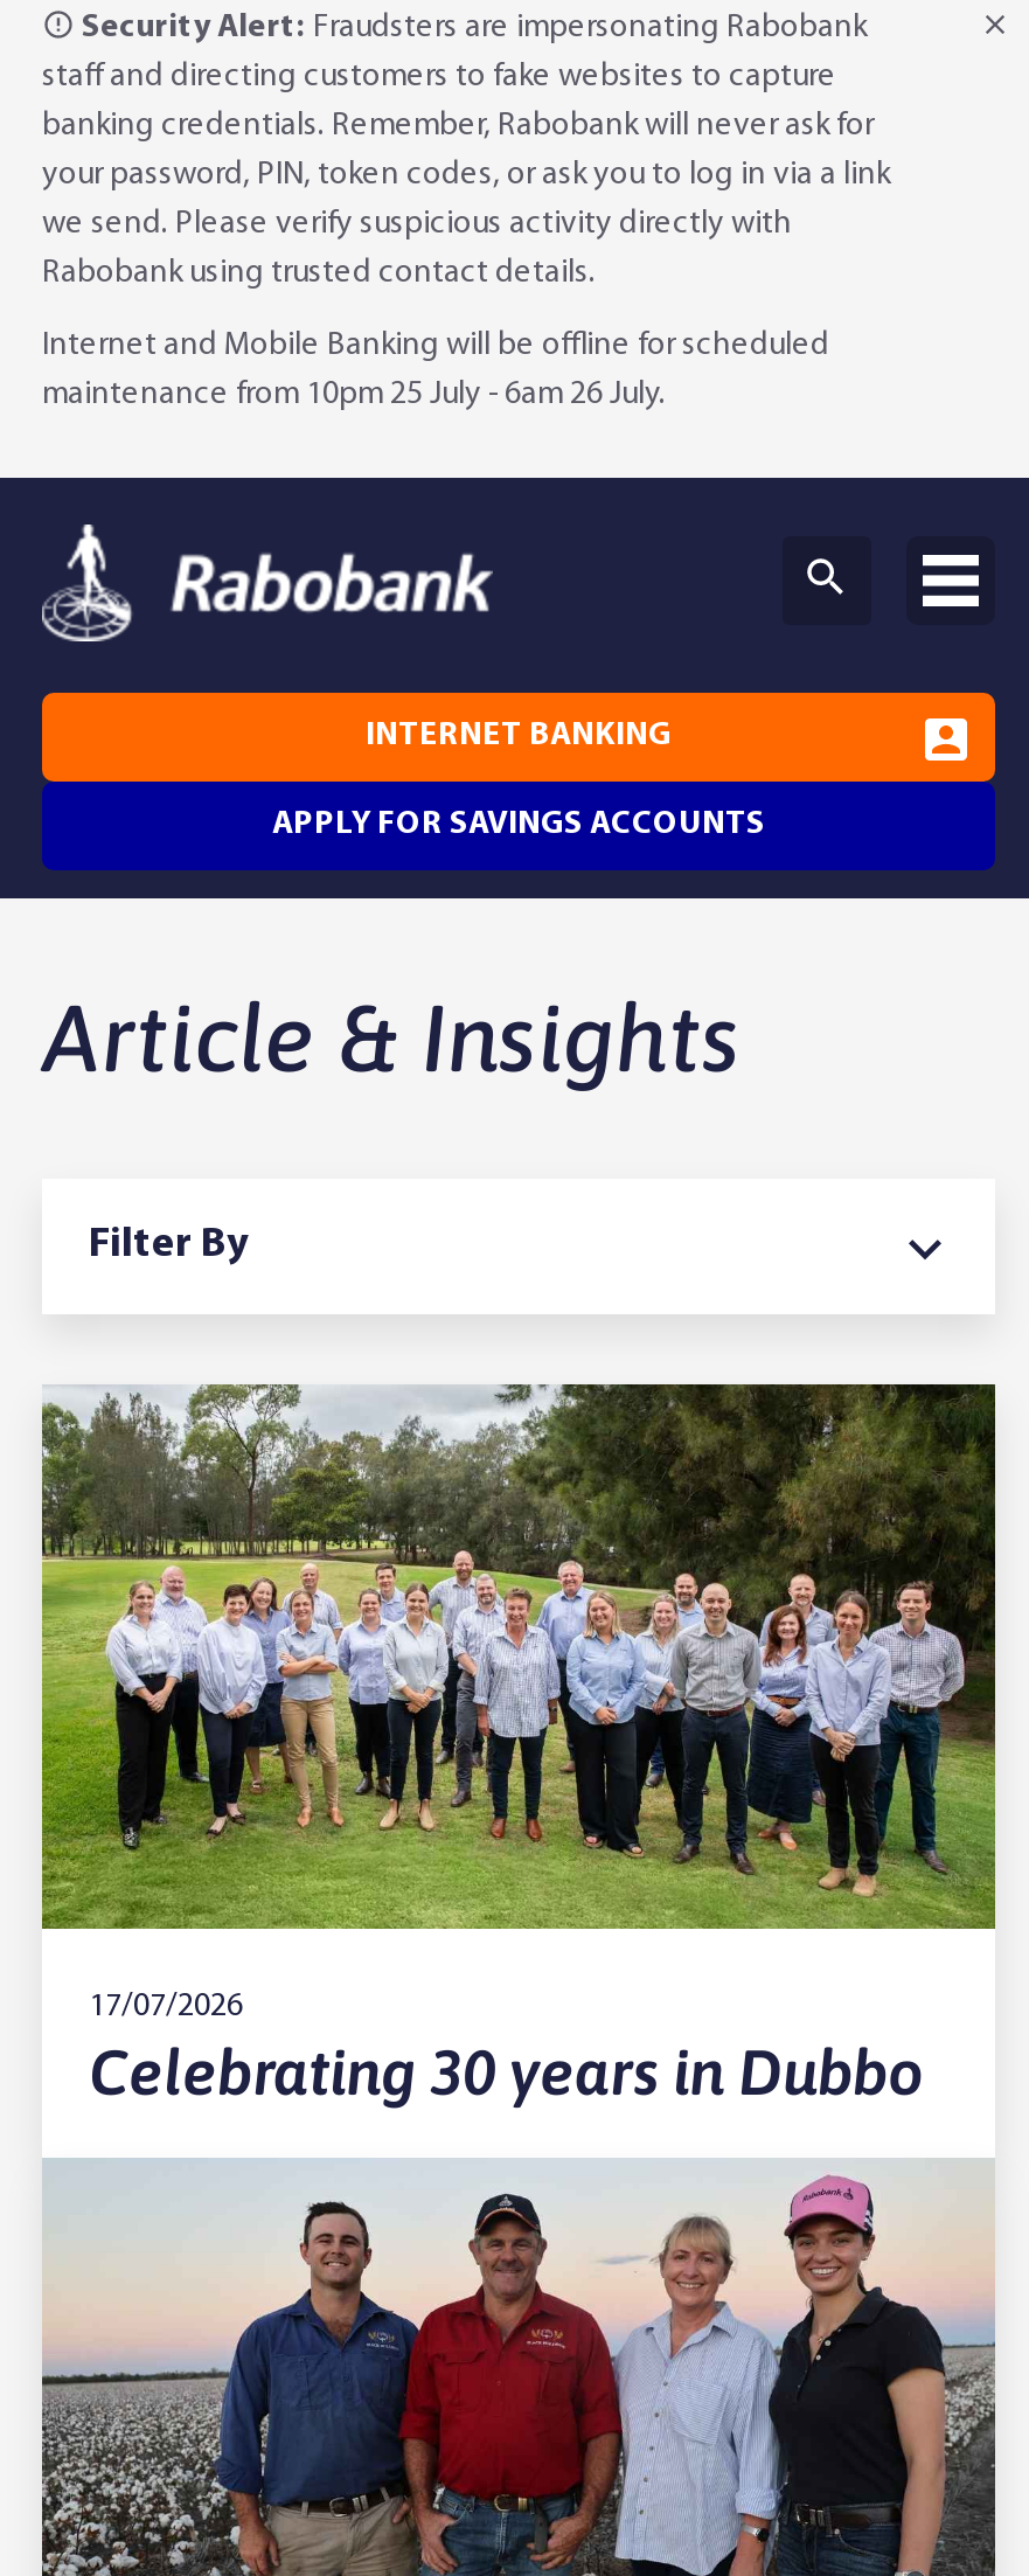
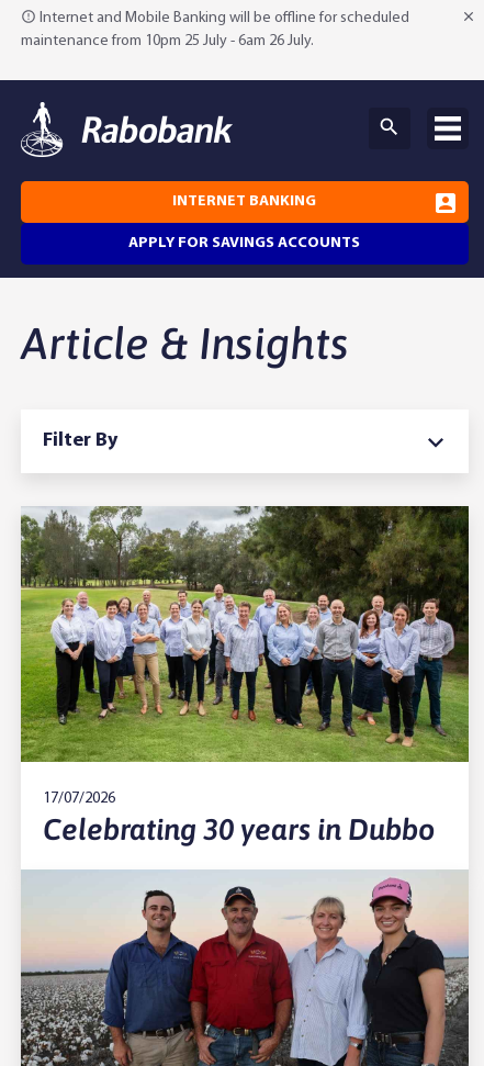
[42,11,890,291] Security Alert: Fraudsters are impersonating Rabobank | staff and directing customers to fake websites to capture | banking credentials. Remember, Rabobank will never ask for | your password, PIN, token codes, or ask you to log in via a link | we send. Please verify suspicious activity directly with | Rabobank using trusted contact details. -> none

